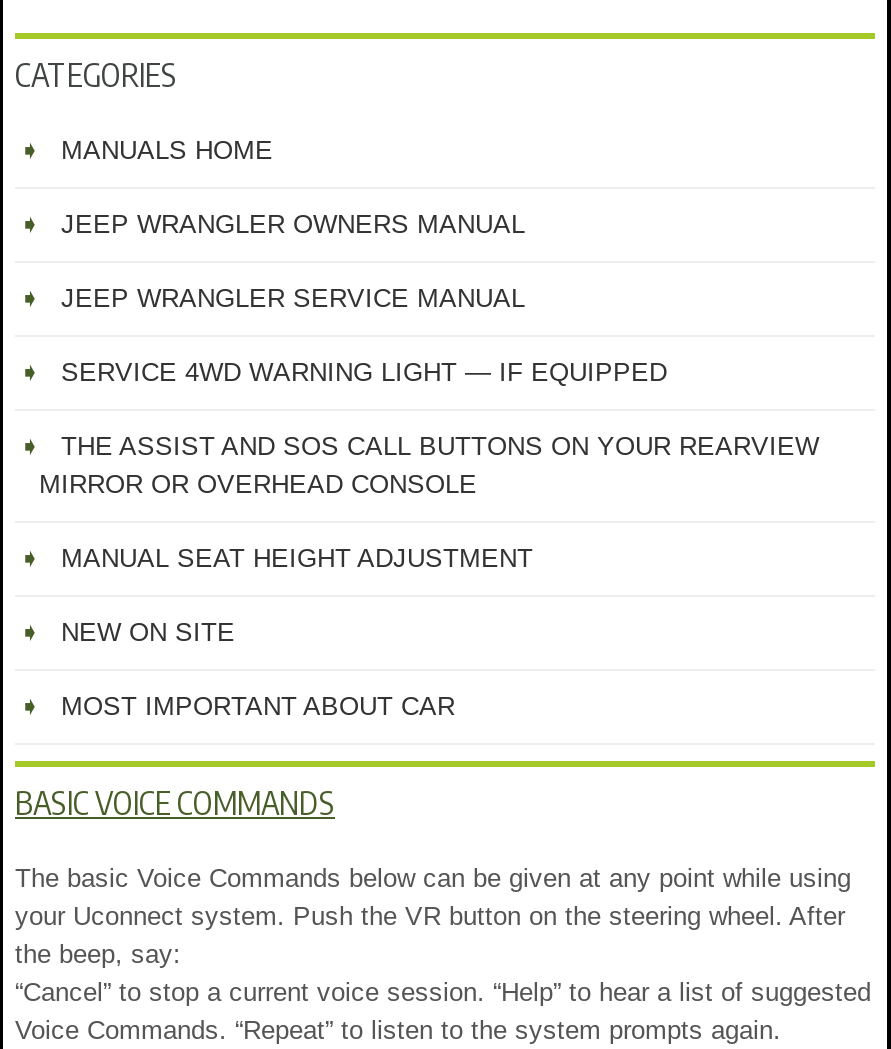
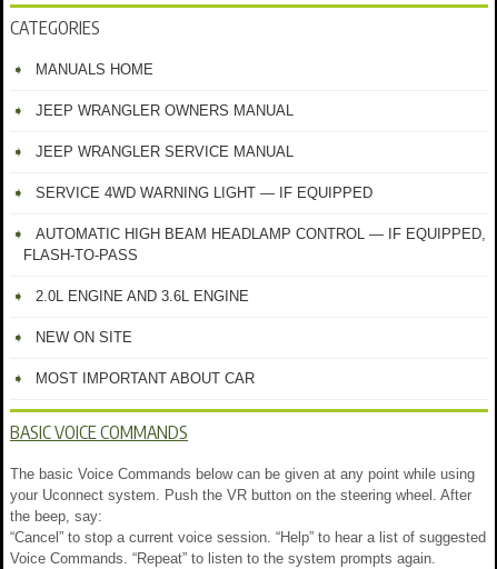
[39,432,819,500] THE ASSIST AND SOS CALL BUTTONS ON YOUR REARVIEW | MIRROR OR OVERHEAD CONSOLE -> [23,226,486,264] AUTOMATIC HIGH BEAM HEADLAMP CONTROL — IF EQUIPPED, | FLASH-TO-PASS
[61,544,533,574] MANUAL SEAT HEIGHT ADJUSTMENT -> [36,288,249,305] 2.0L ENGINE AND 3.6L ENGINE

